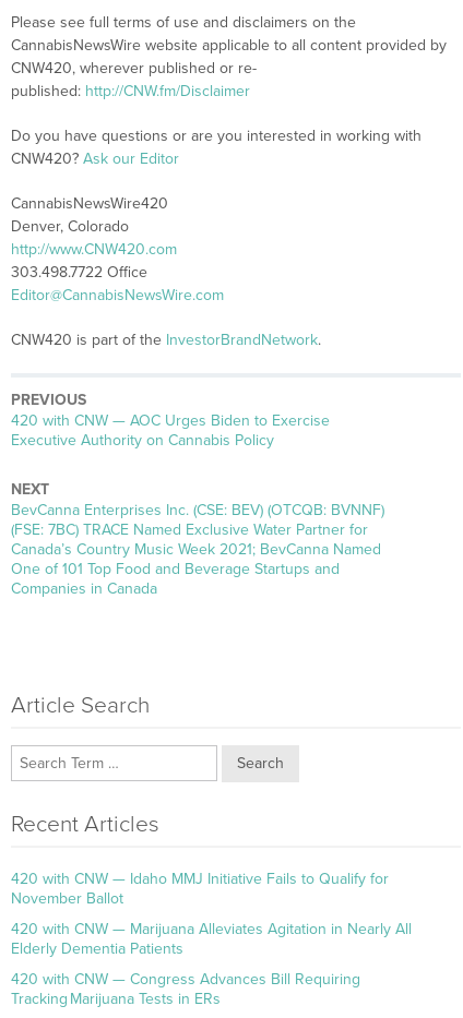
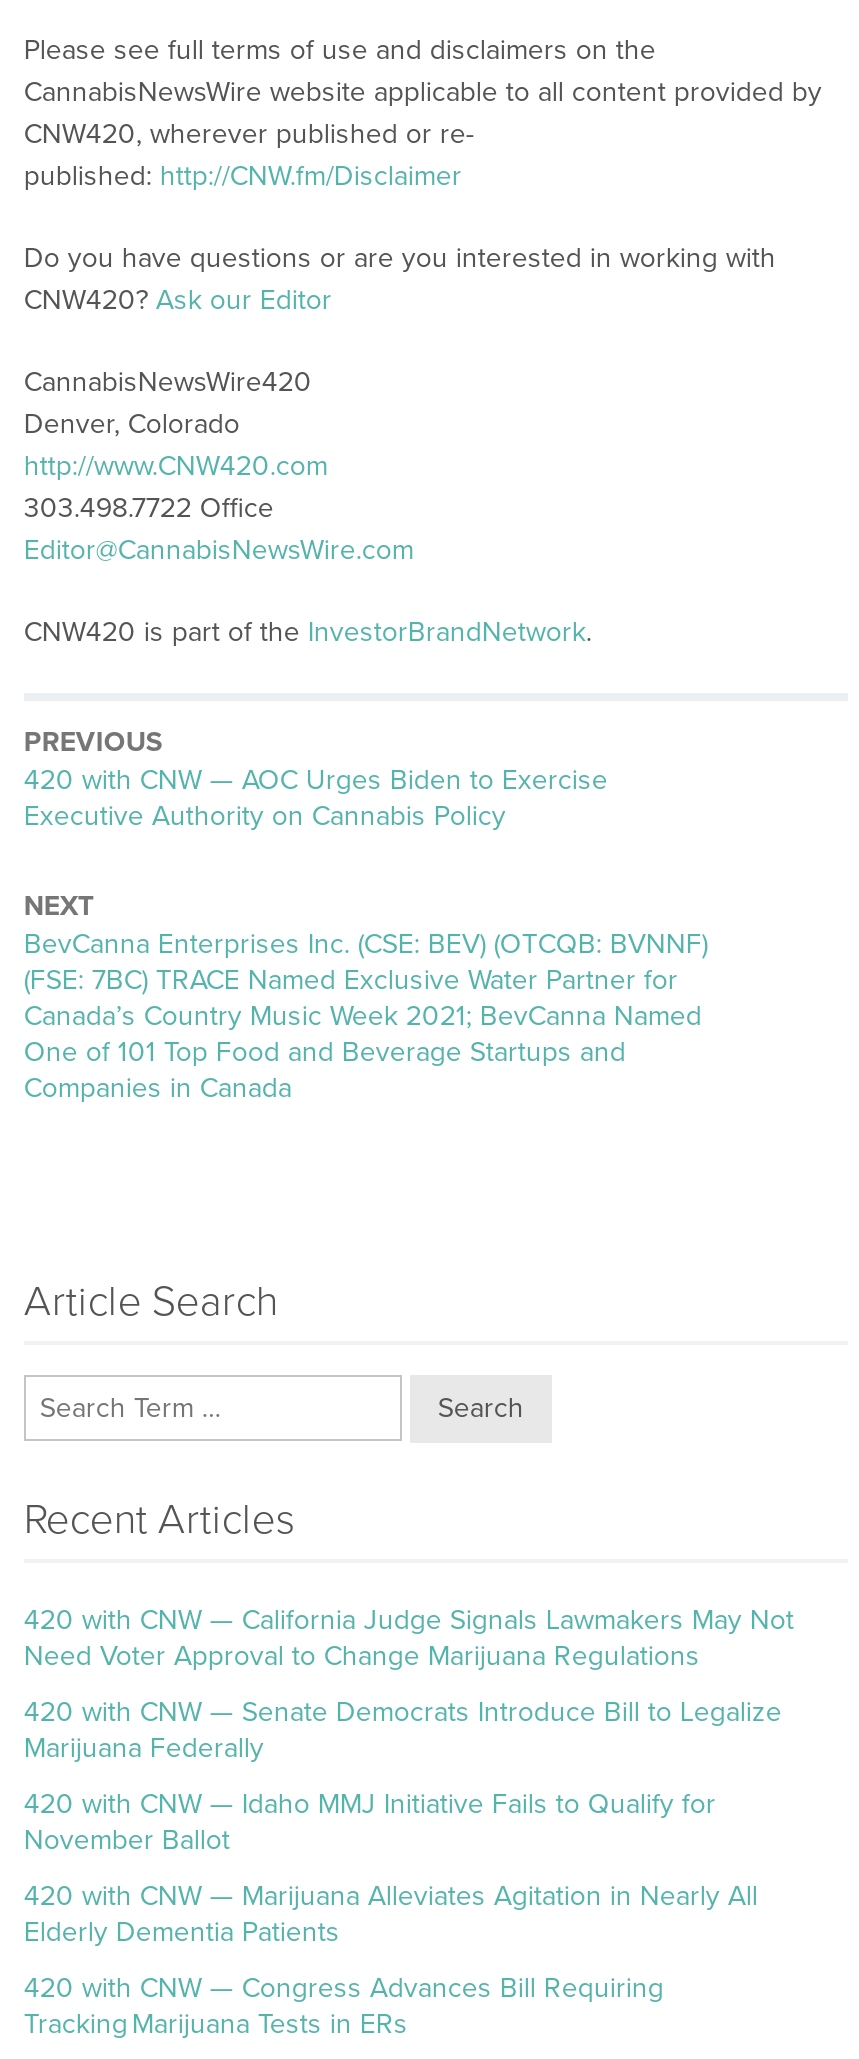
none -> [24,1604,794,1766] 420 with CNW — California Judge Signals Lawmakers May Not | Need Voter Approval to Change Marijuana Regulations | 420 with CNW — Senate Democrats Introduce Bill to Legalize | Marijuana Federally

